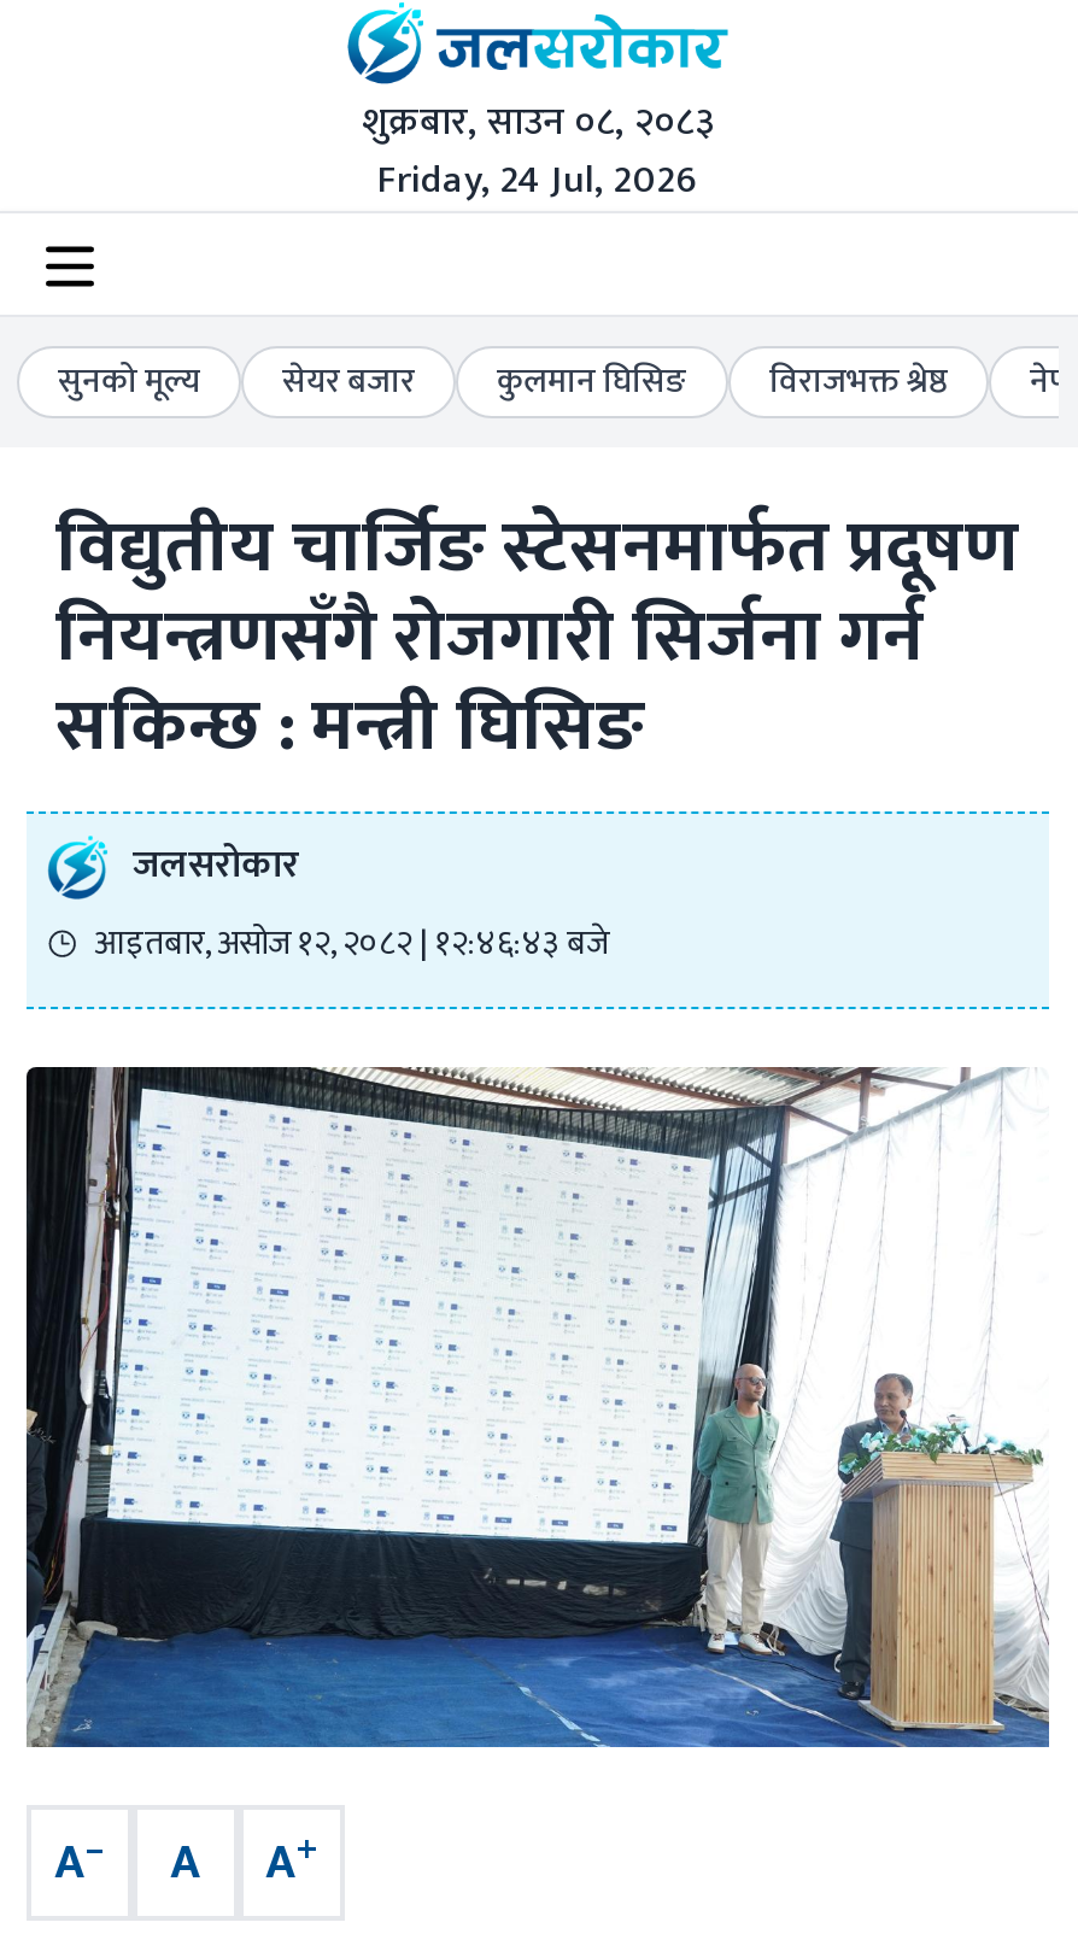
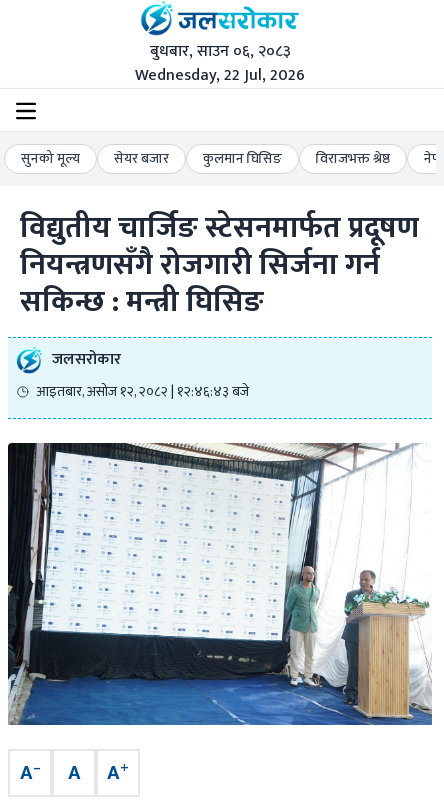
[362,89,714,155] शुक्रबार, साउन ०८, २०८३ -> [149,38,290,65] बुधबार, साउन ०६, २०८३
[377,147,698,212] Friday, 24 Jul, 2026 -> [135,62,305,89] Wednesday, 22 Jul, 2026

